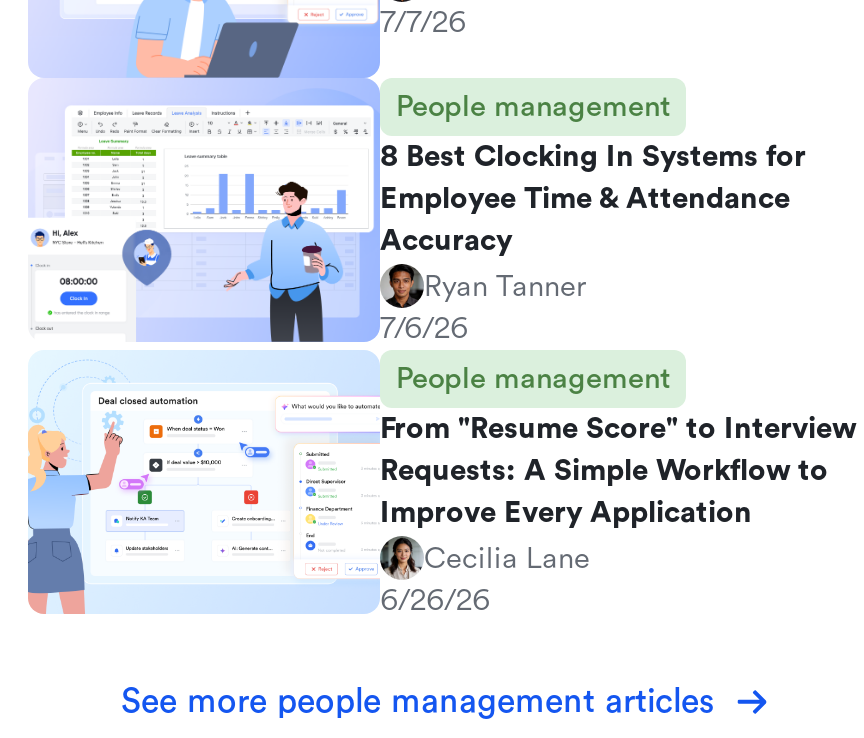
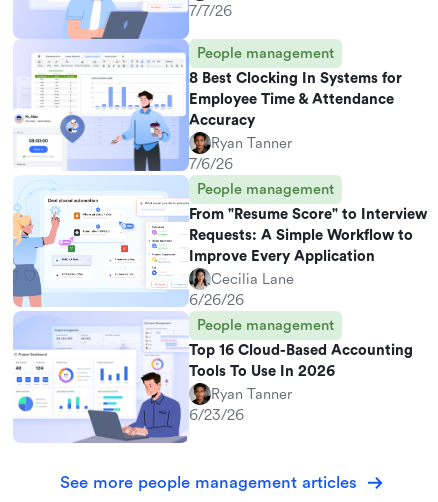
none -> [13,311,413,444] [image] | People management | Top 16 Cloud-Based Accounting | Tools To Use In 2026 | Ryan Tanner | 6/23/26

